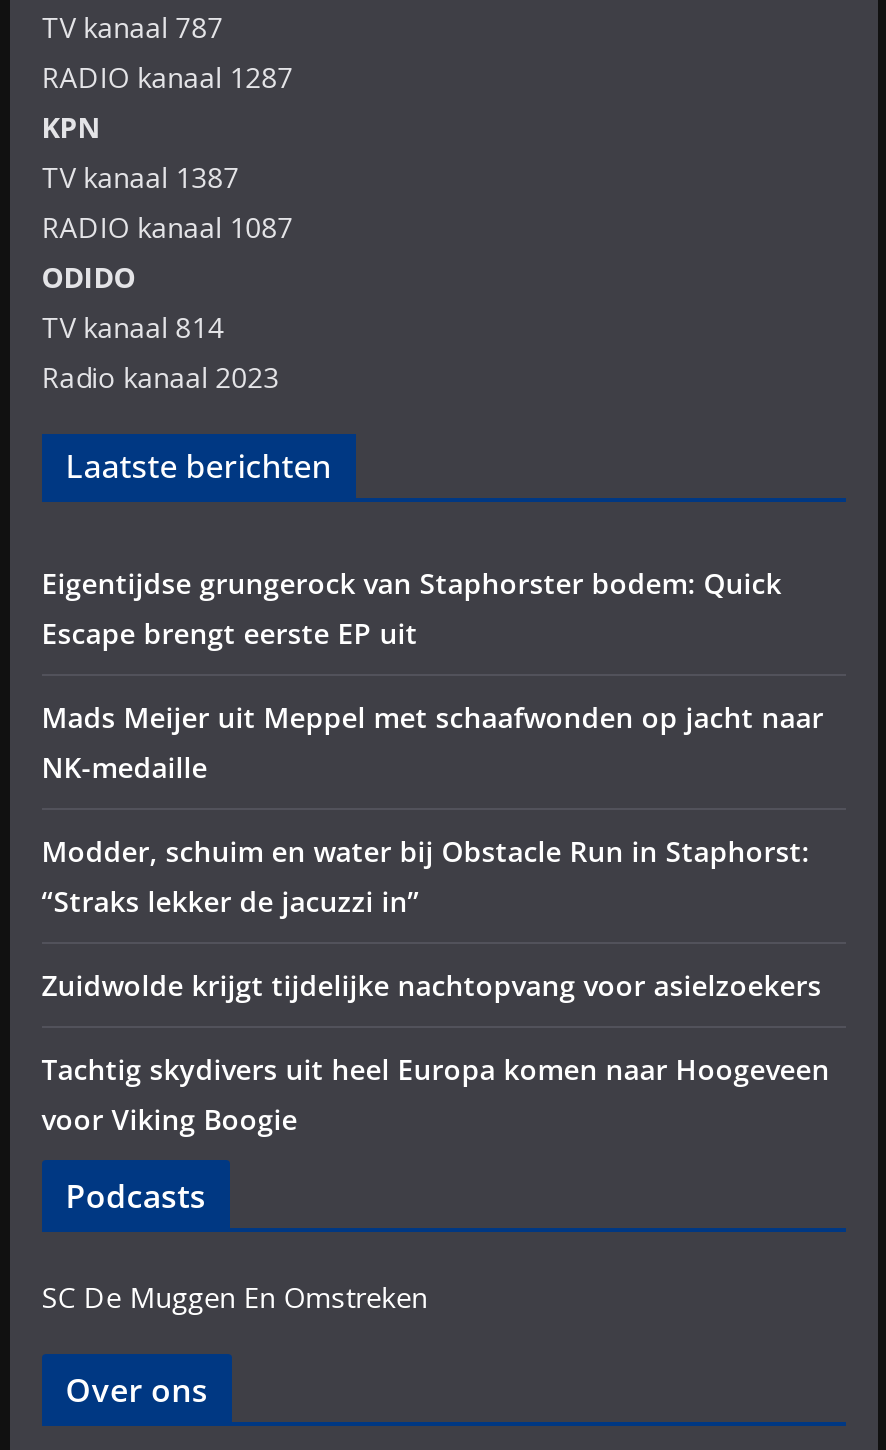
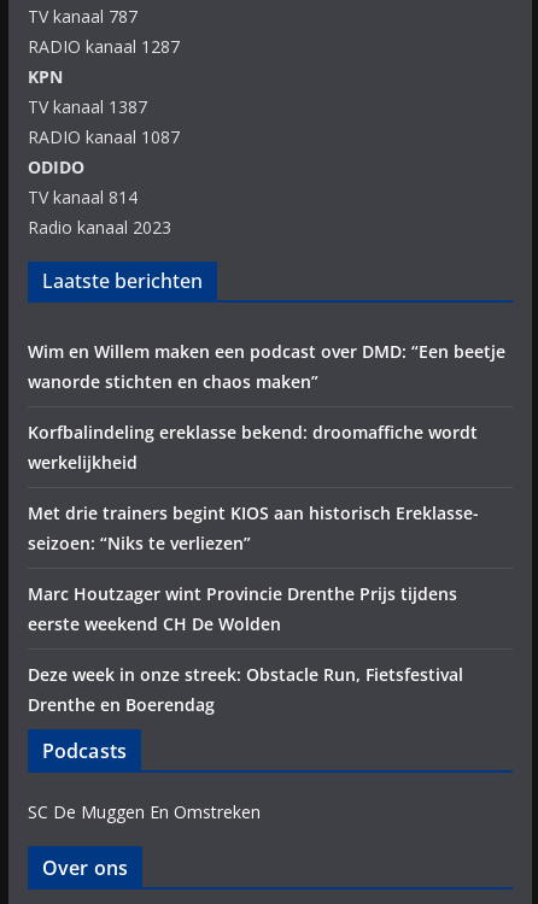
[41,564,781,652] Eigentijdse grungerock van Staphorster bodem: Quick | Escape brengt eerste EP uit -> [27,340,505,393] Wim en Willem maken een podcast over DMD: “Een beetje | wanorde stichten en chaos maken”
[41,698,823,786] Mads Meijer uit Meppel met schaafwonden op jacht naar | NK-medaille -> [27,421,477,474] Korfbalindeling ereklasse bekend: droomaffiche wordt | werkelijkheid
[41,832,809,920] Modder, schuim en water bij Obstacle Run in Staphorst: | “Straks lekker de jacuzzi in” -> [27,501,479,554] Met drie trainers begint KIOS aan historisch Ereklasse- | seizoen: “Niks te verliezen”
[41,966,821,1004] Zuidwolde krijgt tijdelijke nachtopvang voor asielzoekers -> [27,582,457,635] Marc Houtzager wint Provincie Drenthe Prijs tijdens | eerste weekend CH De Wolden
[41,1050,829,1138] Tachtig skydivers uit heel Europa komen naar Hoogeveen | voor Viking Boogie -> [27,663,463,716] Deze week in onze streek: Obstacle Run, Fietsfestival | Drenthe en Boerendag

